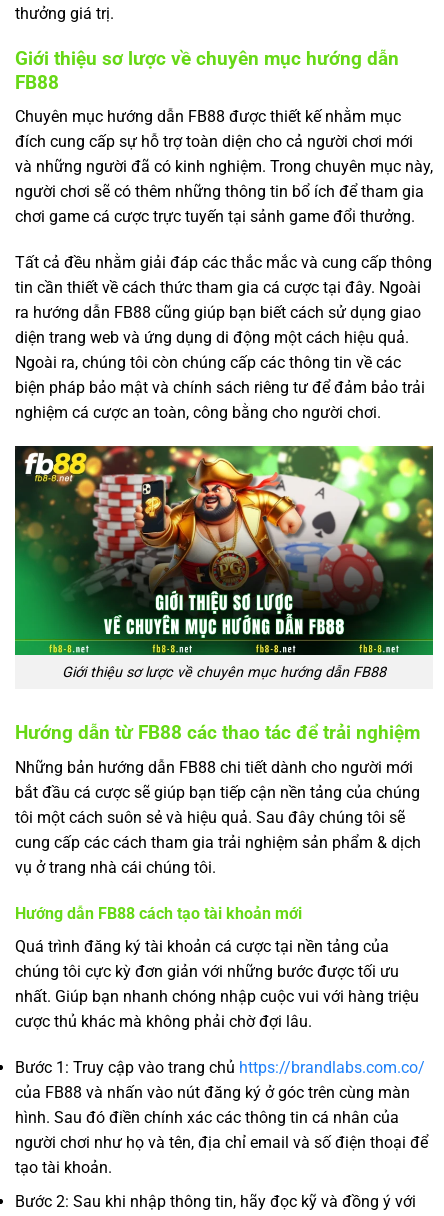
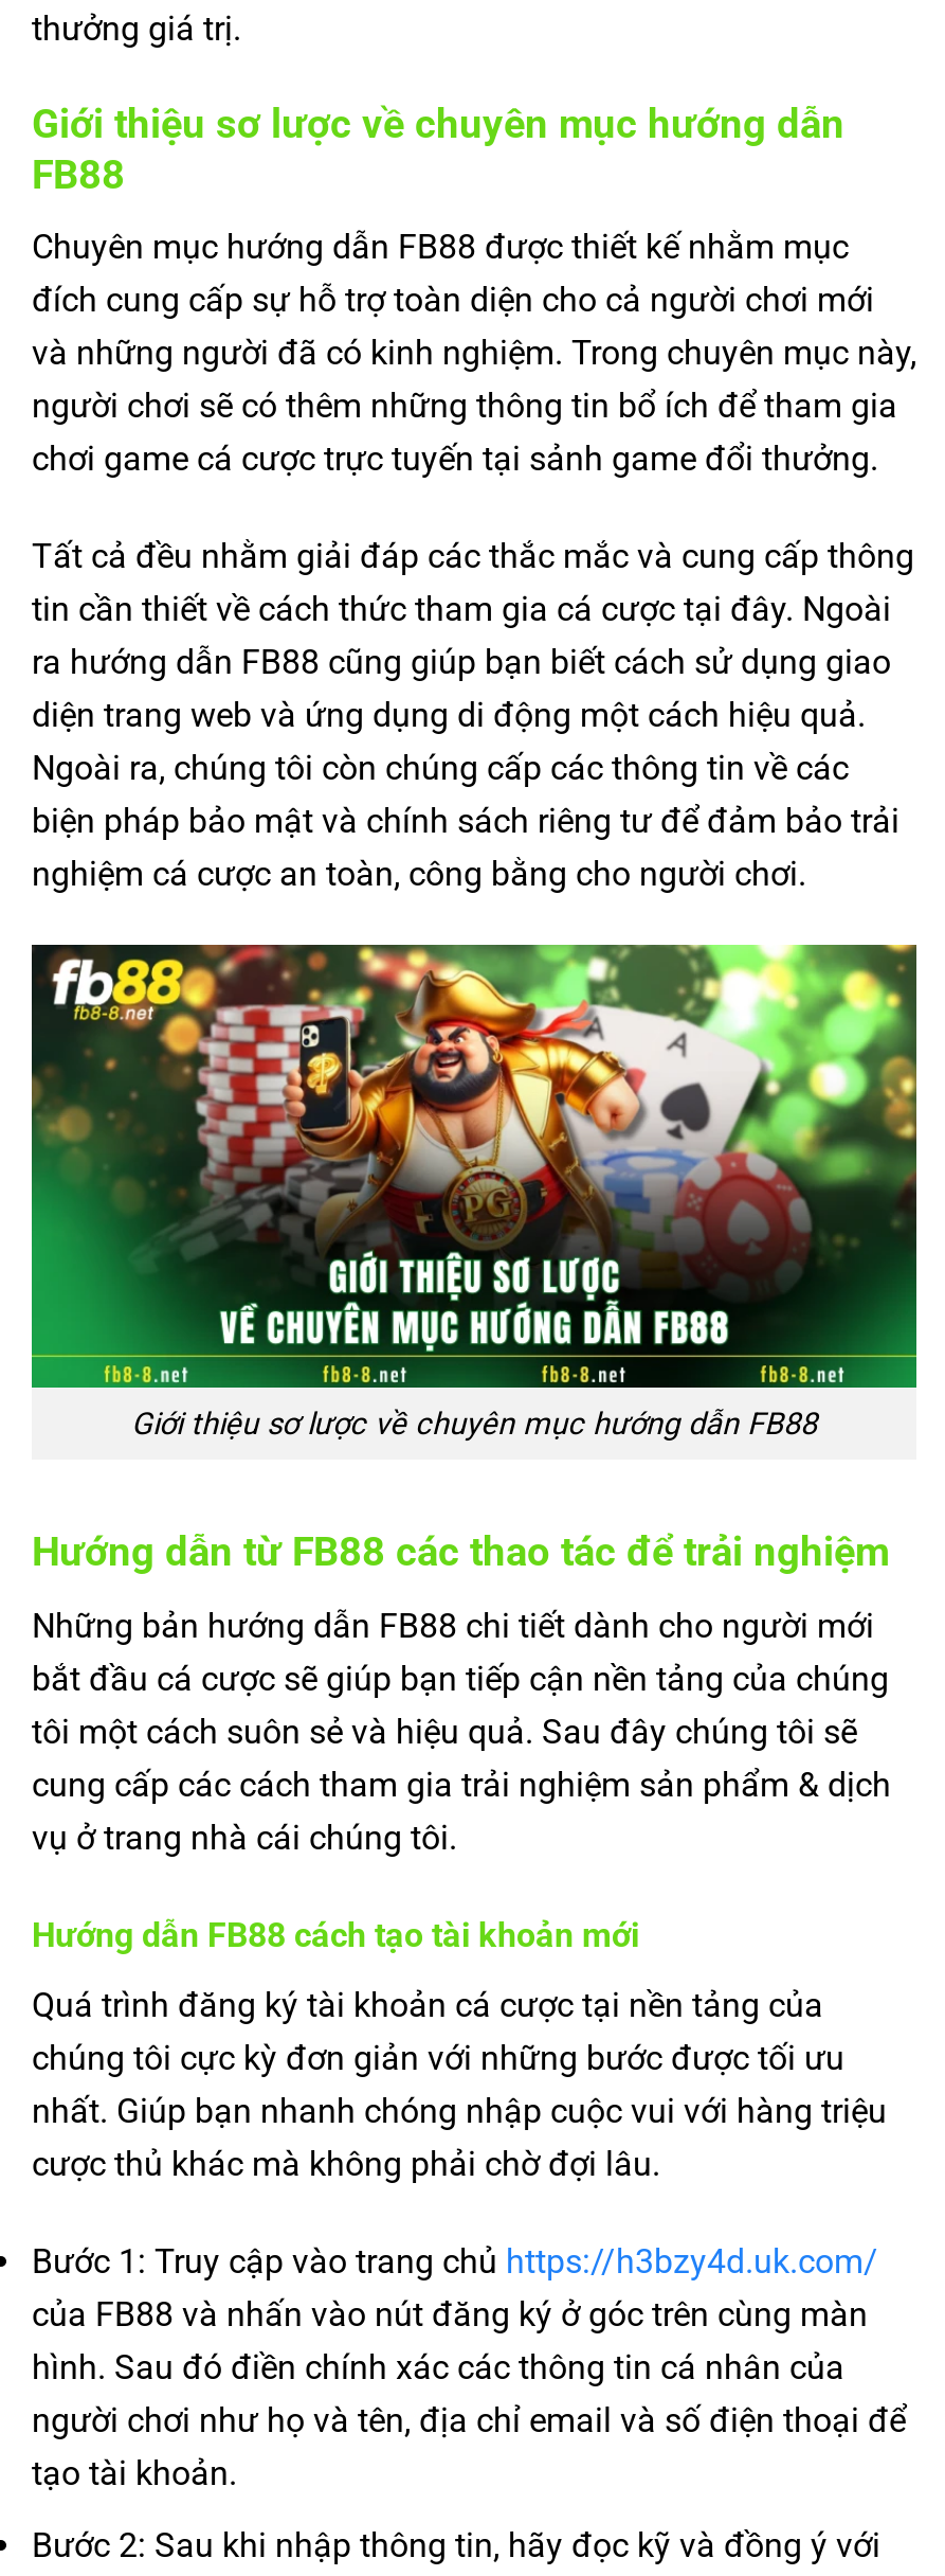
[15,1058,425,1077] Bước 1: Truy cập vào trang chủ https://brandlabs.com.co/ -> [32,2241,878,2281] Bước 1: Truy cập vào trang chủ https://h3bzy4d.uk.com/

